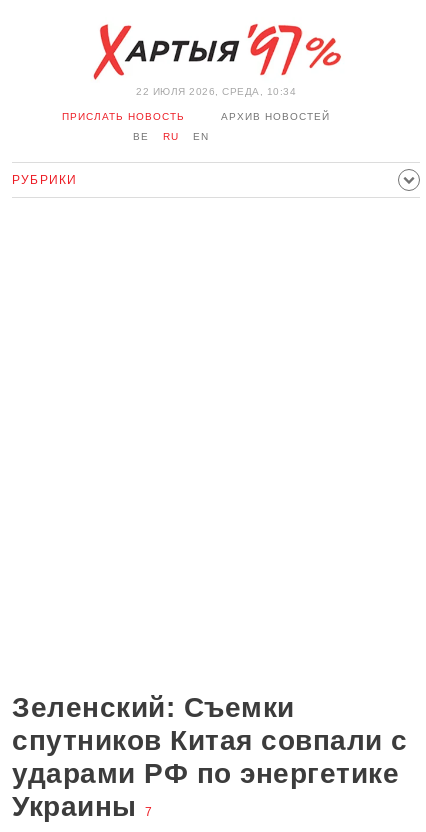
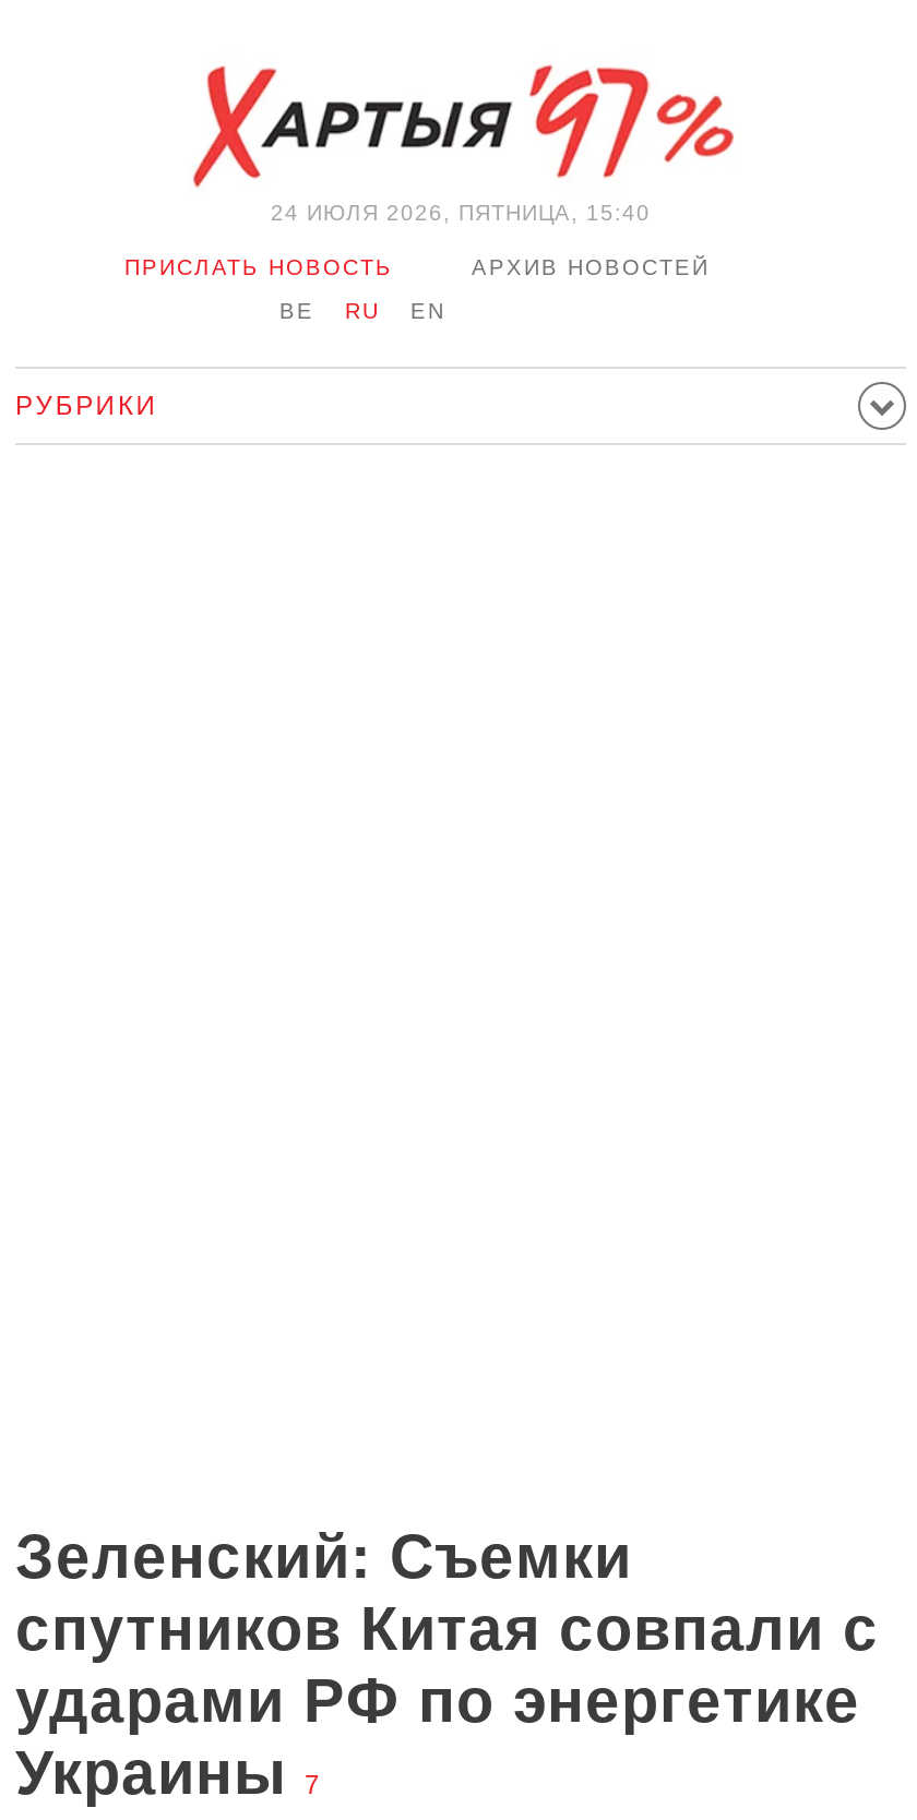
[136,86,296,97] 22 ИЮЛЯ 2026, СРЕДА, 10:34 -> [271,201,651,225] 24 ИЮЛЯ 2026, ПЯТНИЦА, 15:40

